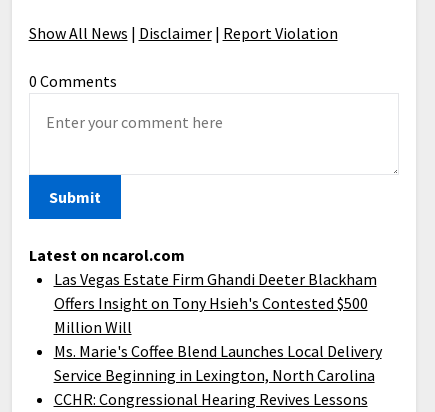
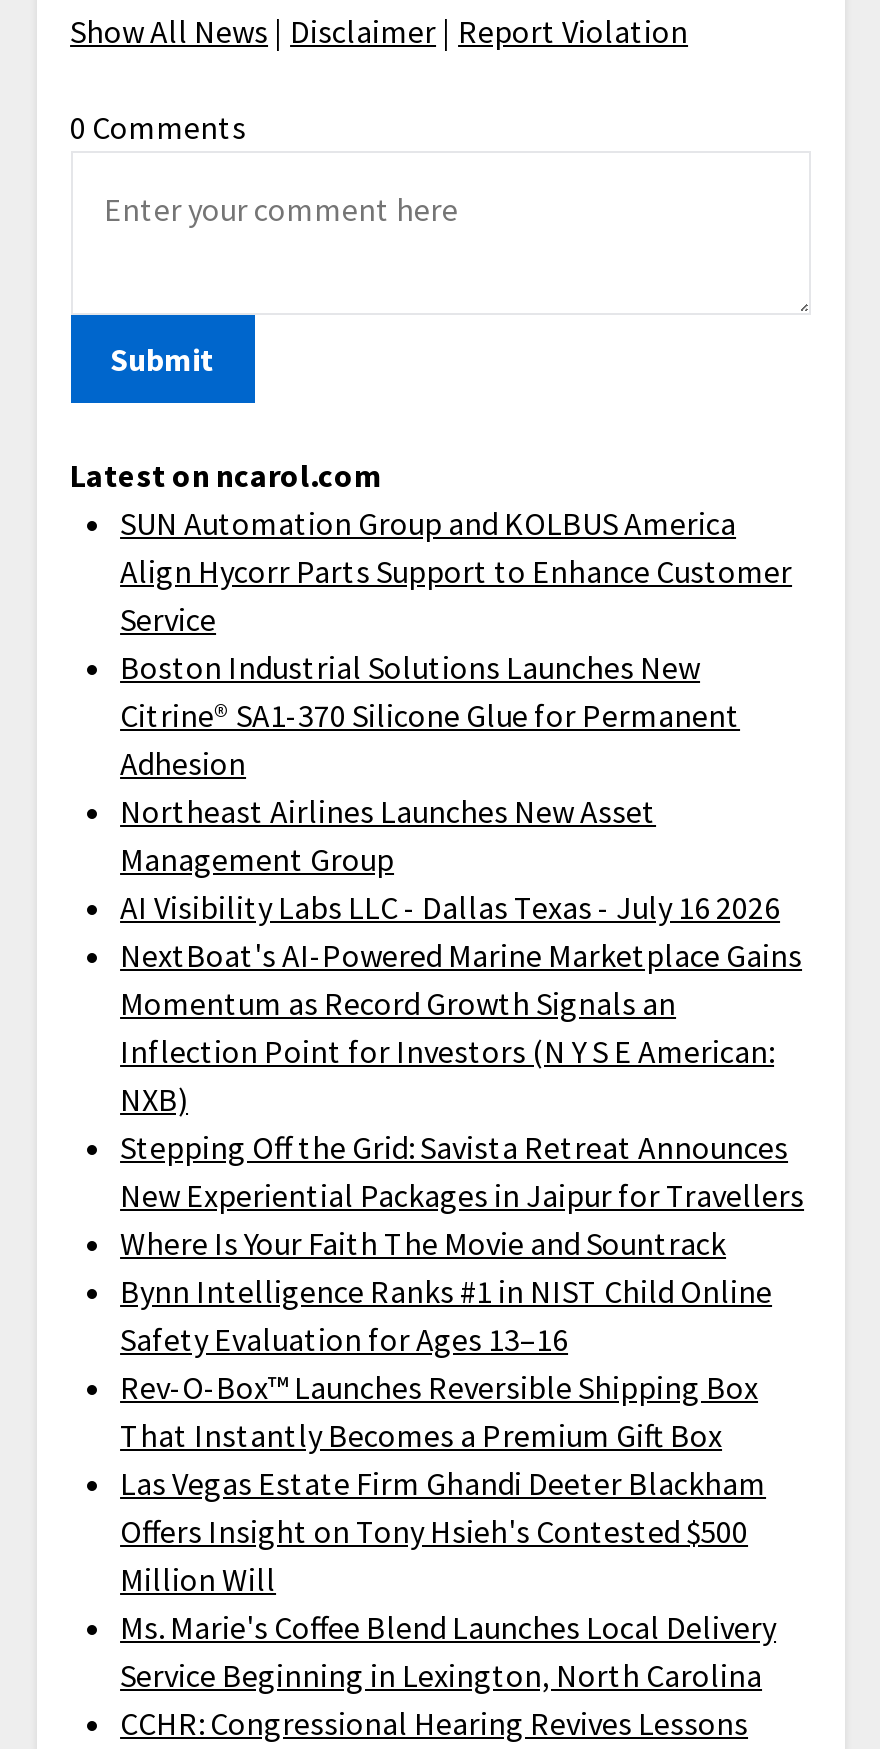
none -> [120,503,804,1455] SUN Automation Group and KOLBUS America | Align Hycorr Parts Support to Enhance Customer | Service | Boston Industrial Solutions Launches New | Citrine® SA1-370 Silicone Glue for Permanent | Adhesion | Northeast Airlines Launches New Asset | Management Group | AI Visibility Labs LLC - Dallas Texas - July 16 2026 | NextBoat's AI-Powered Marine Marketplace Gains | Momentum as Record Growth Signals an | Inflection Point for Investors (N Y S E American: | NXB) | Stepping Off the Grid: Savista Retreat Announces | New Experiential Packages in Jaipur for Travellers | Where Is Your Faith The Movie and Sountrack | Bynn Intelligence Ranks #1 in NIST Child Online | Safety Evaluation for Ages 13–16 | Rev-O-Box™ Launches Reversible Shipping Box | That Instantly Becomes a Premium Gift Box

